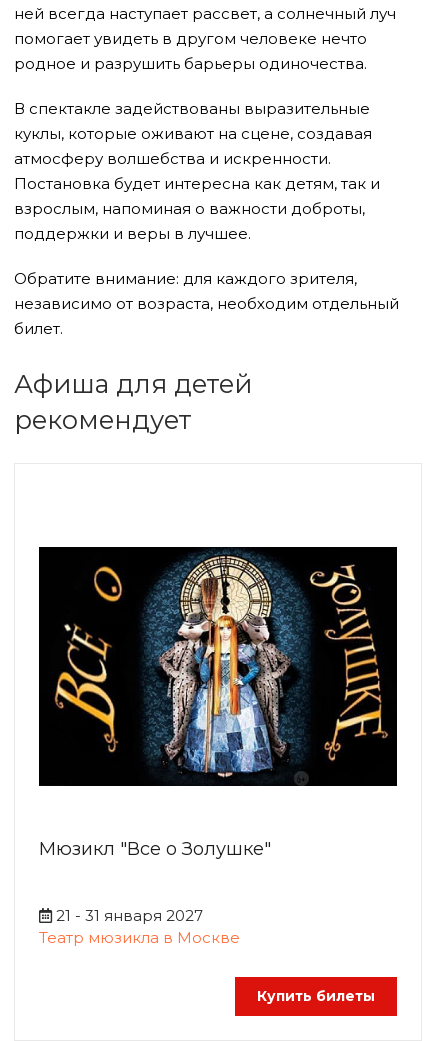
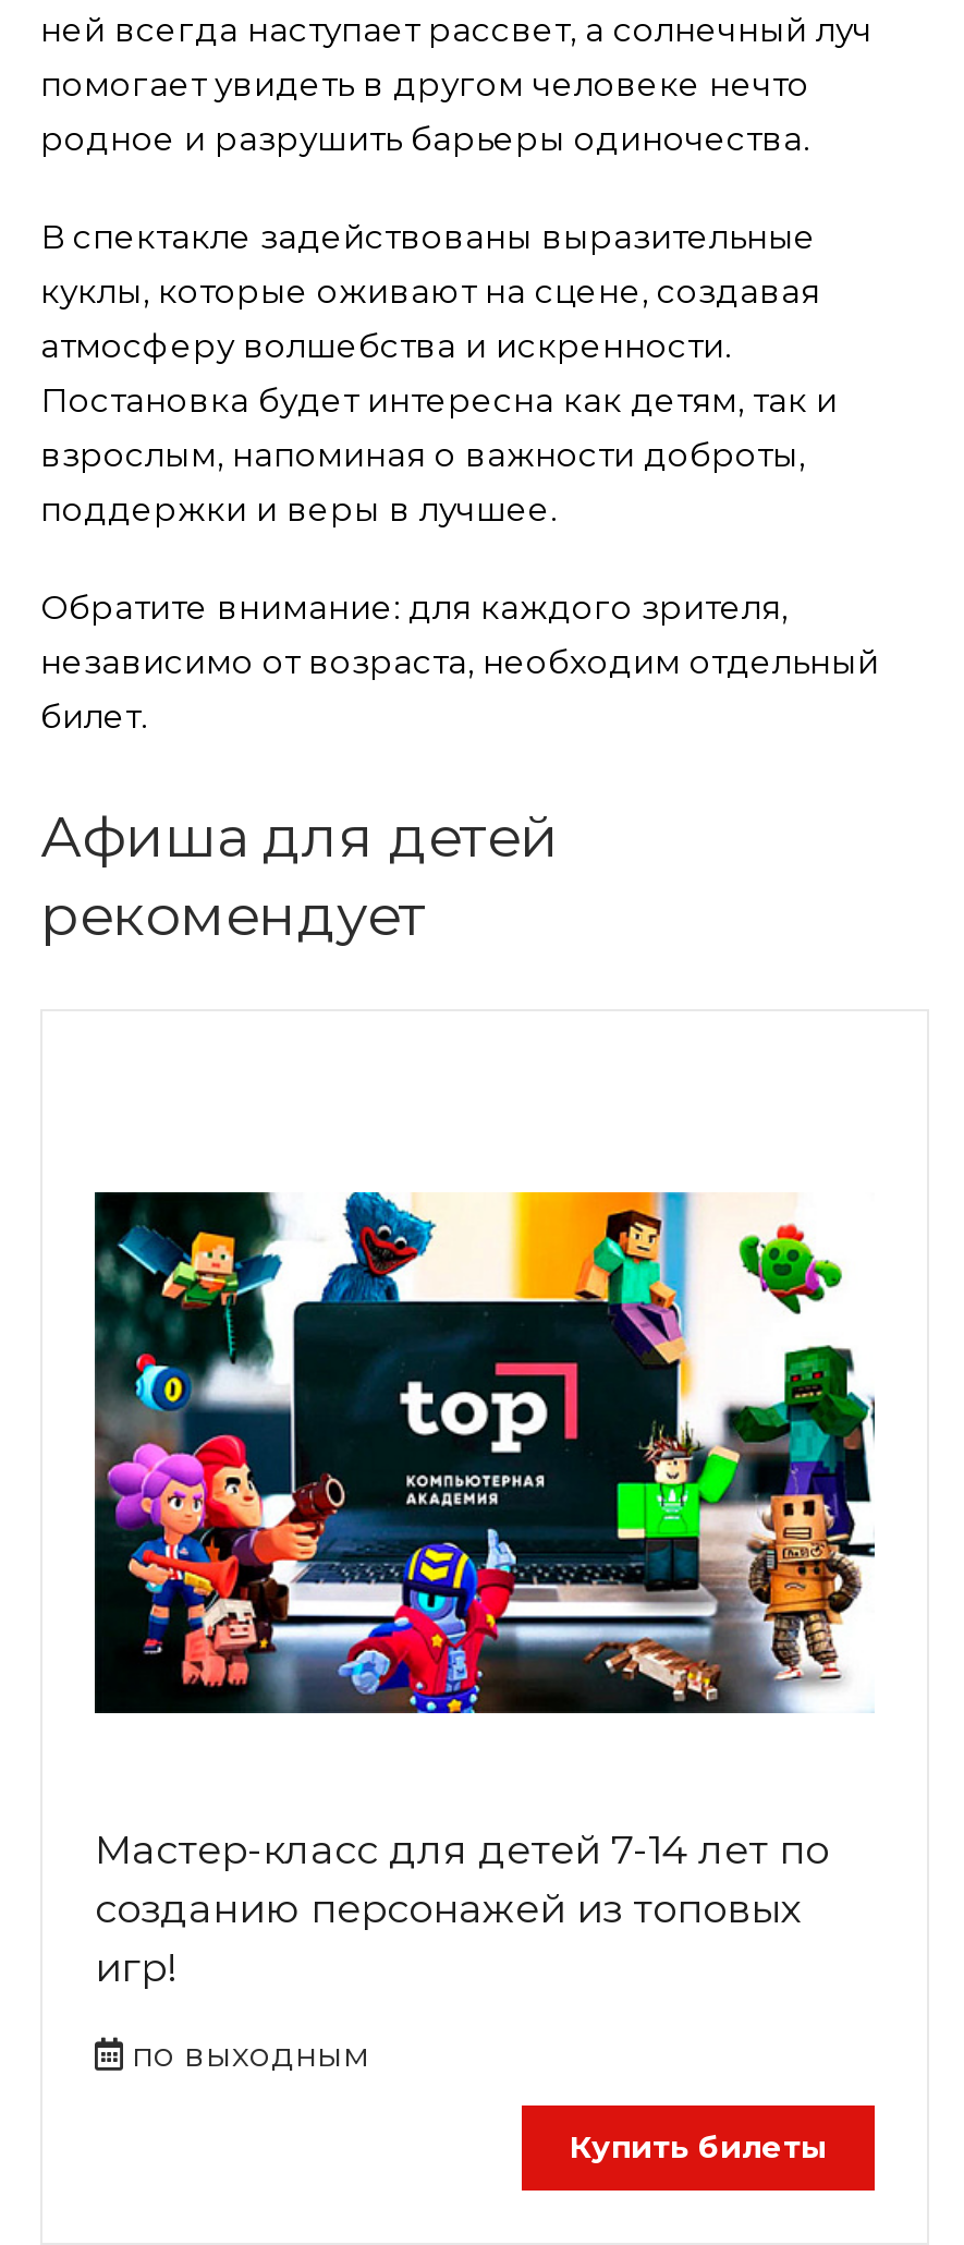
[39,546,398,787] [image] -> [93,1190,877,1715] [image]
[39,837,271,859] Мюзикл "Все о Золушке" -> [95,1825,829,1991] Мастер-класс для детей 7-14 лет по | созданию персонажей из топовых | игр!
[39,905,240,946] 21 - 31 января 2027 | Театр мюзикла в Москве -> [123,2032,369,2074] по выходным

